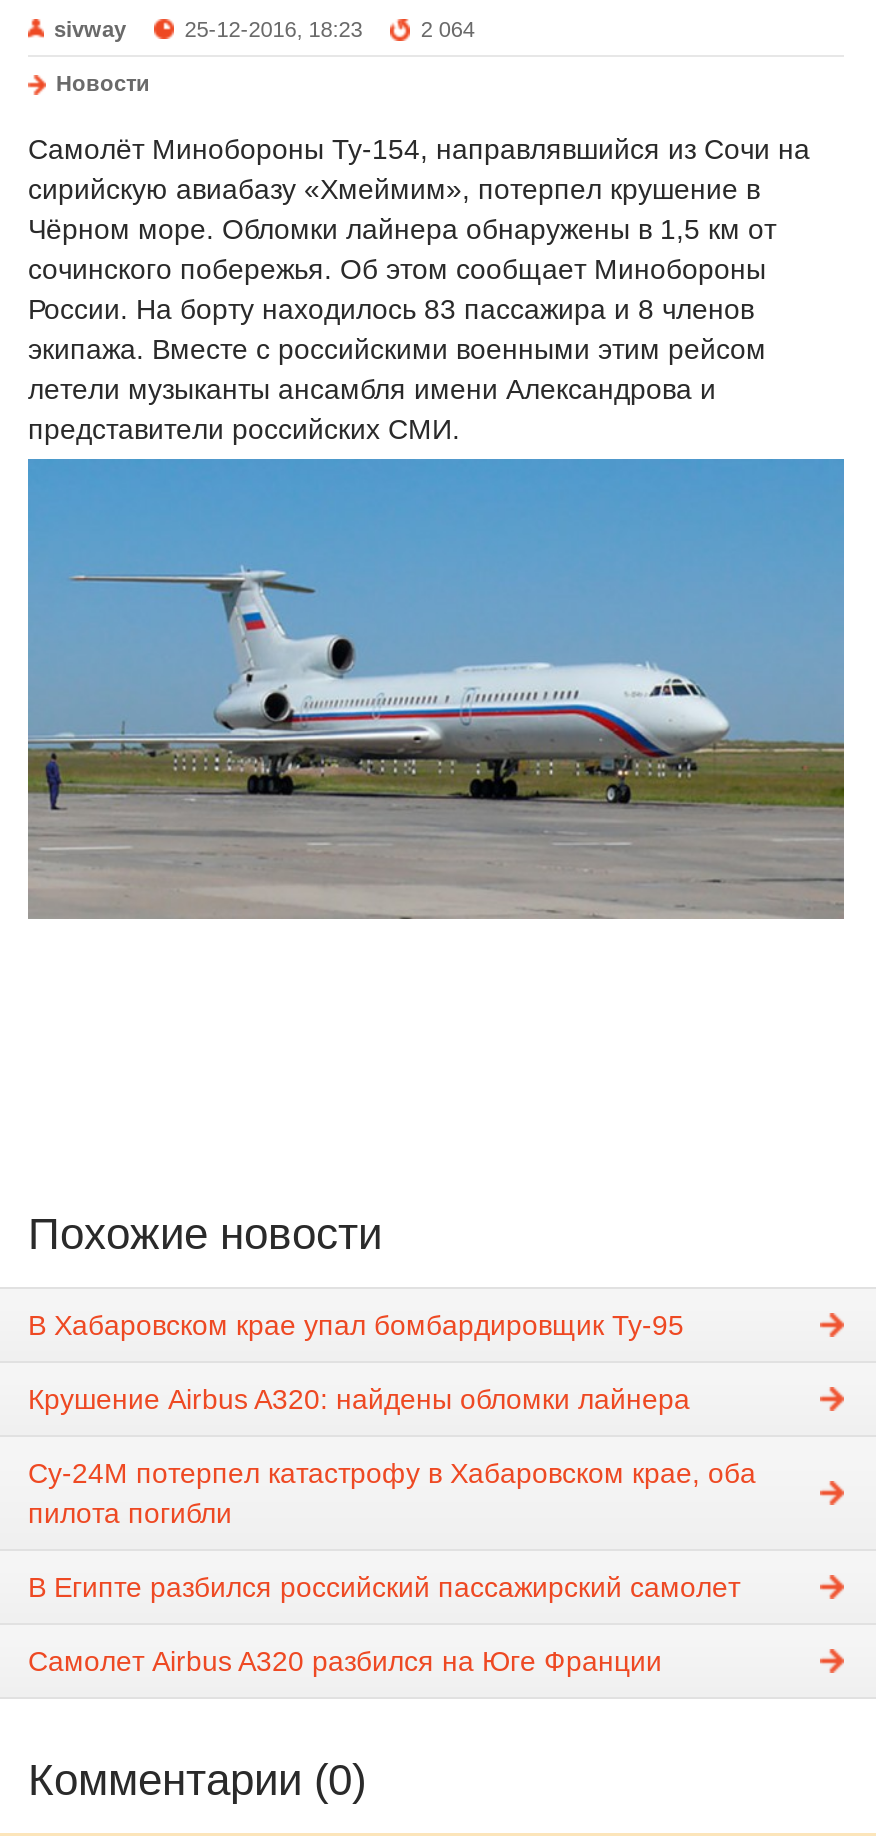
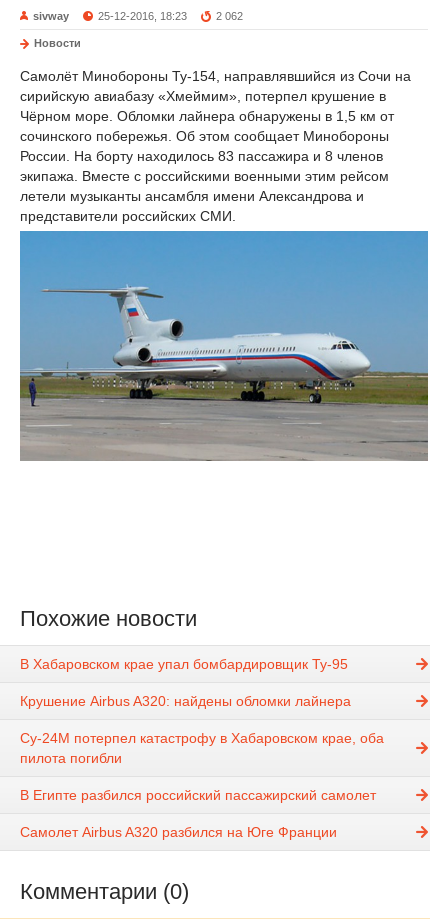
[421,17,475,41] 2 064 -> [216,10,243,22] 2 062

